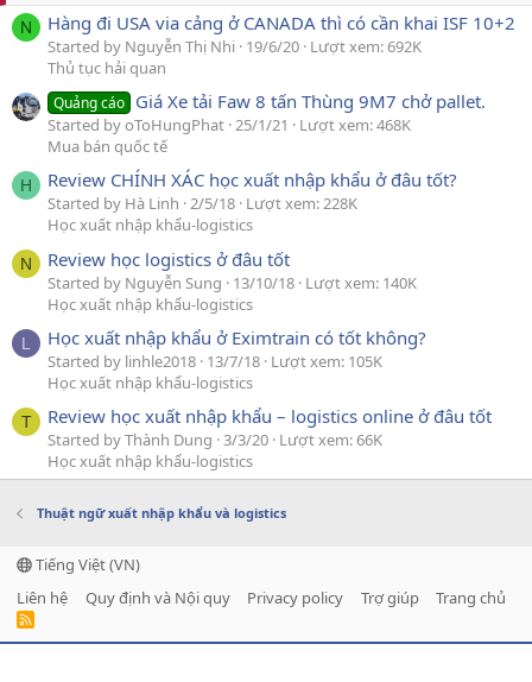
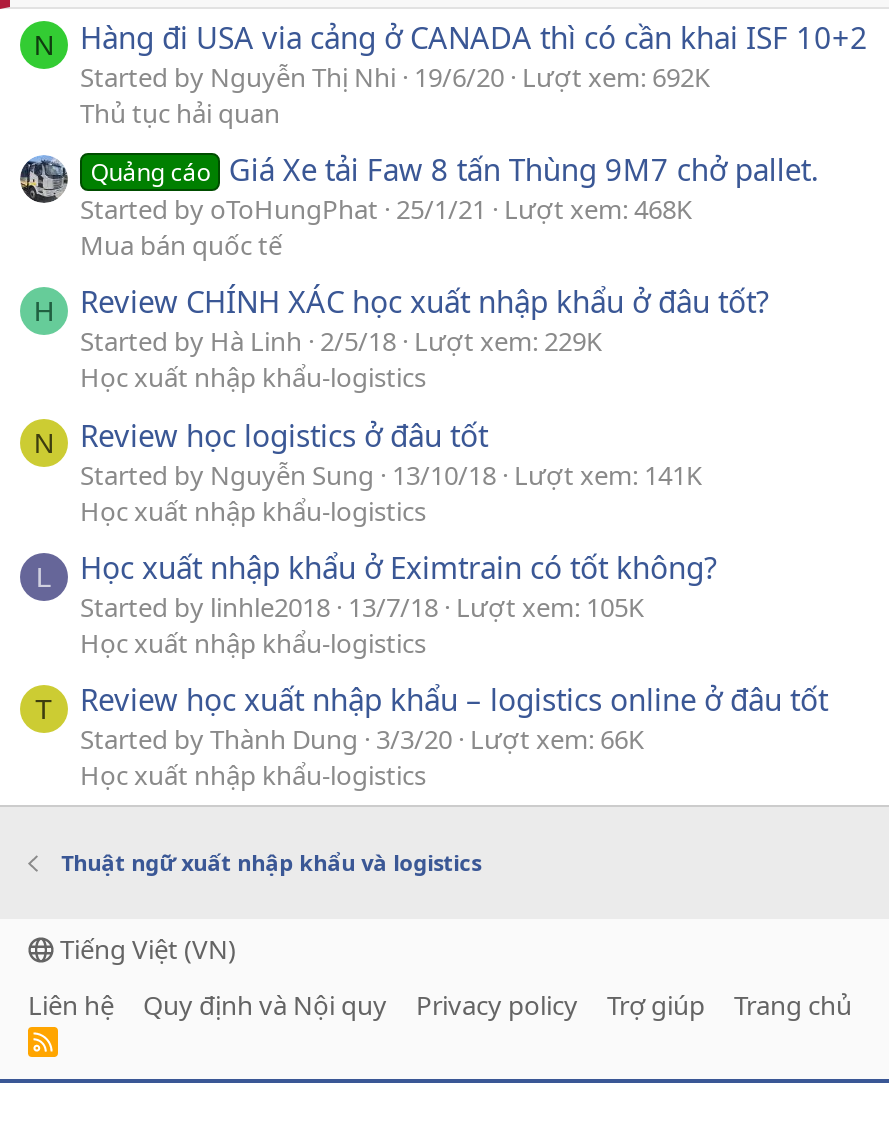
[47,193,357,214] Started by Hà Linh 2/5/18 Lượt xem: 228K -> [80,324,602,360] Started by Hà Linh 2/5/18 Lượt xem: 229K
[47,272,417,293] Started by Nguyễn Sung 13/10/18 Lượt xem: 140K -> [80,456,702,492] Started by Nguyễn Sung 13/10/18 Lượt xem: 141K

